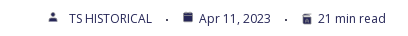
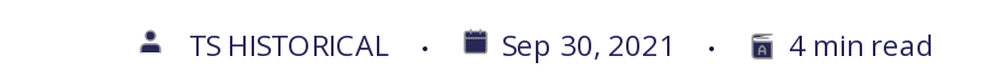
[198,10,385,27] Apr 11, 2023 | 21 min read -> [502,24,936,64] Sep 30, 2021 | 4 min read

